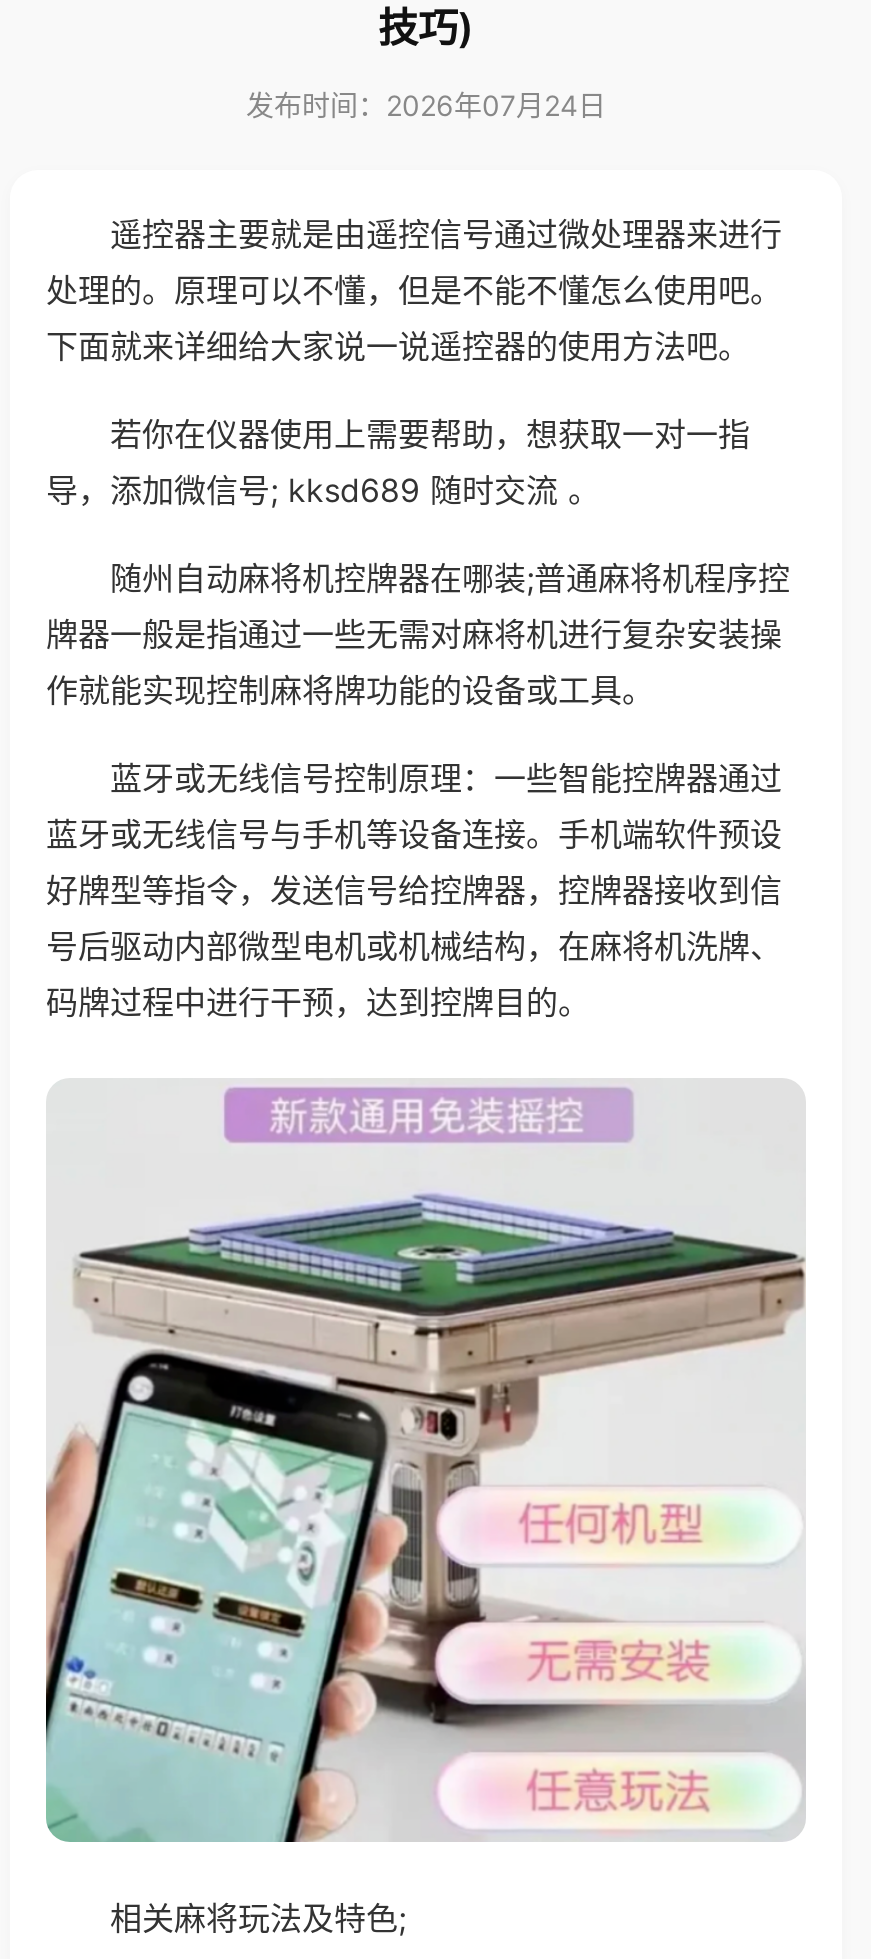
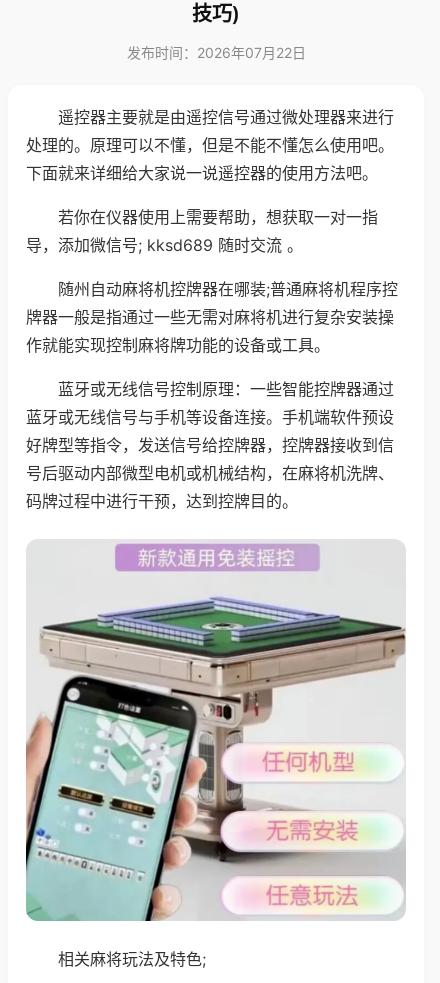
[246,88,606,122] 发布时间：2026年07月24日 -> [126,44,305,61] 发布时间：2026年07月22日

